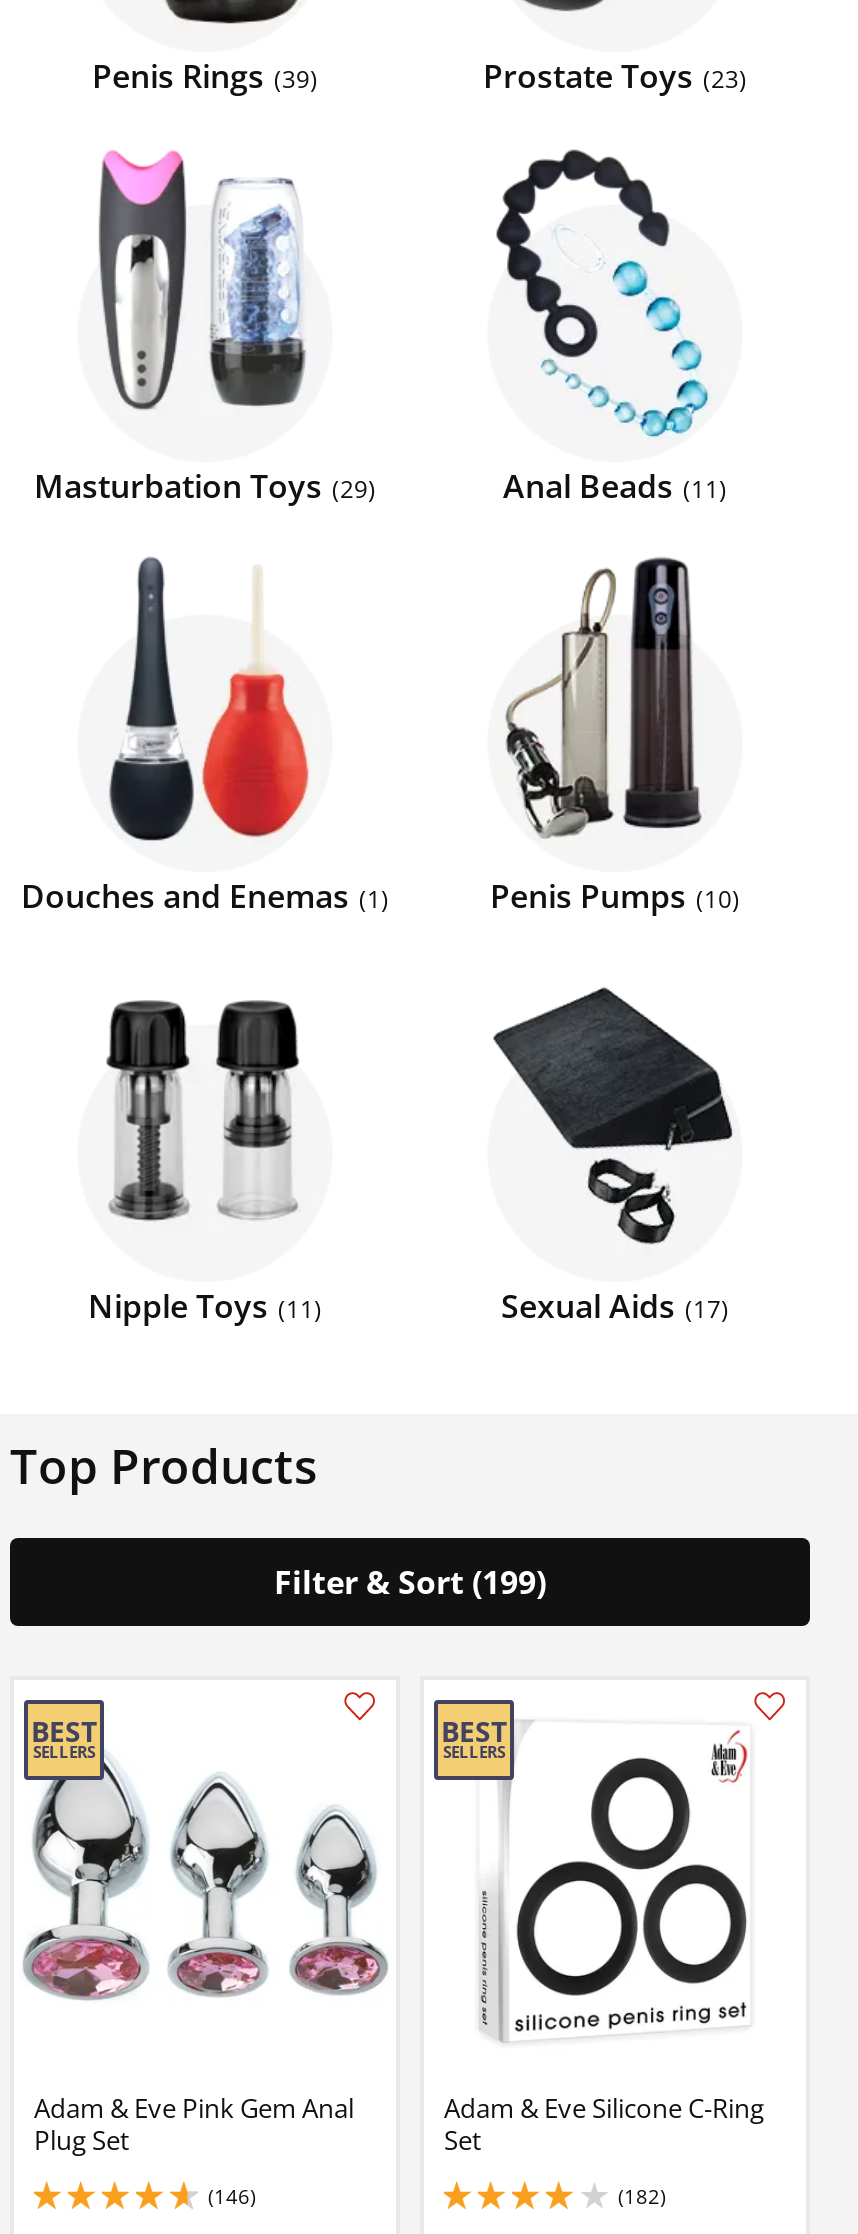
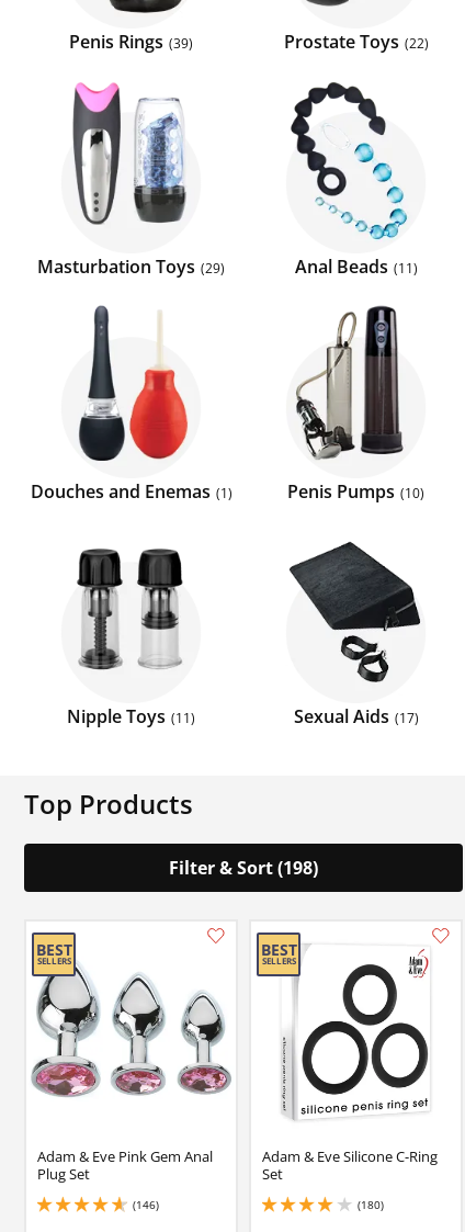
[483,55,739,99] Prostate Toys 23 -> [283,30,424,54] Prostate Toys 22
[274,1561,546,1605] Filter & Sort (199) -> [169,856,318,880] Filter & Sort (198)
[618,2183,666,2211] (182) -> [358,1197,384,1213] (180)

